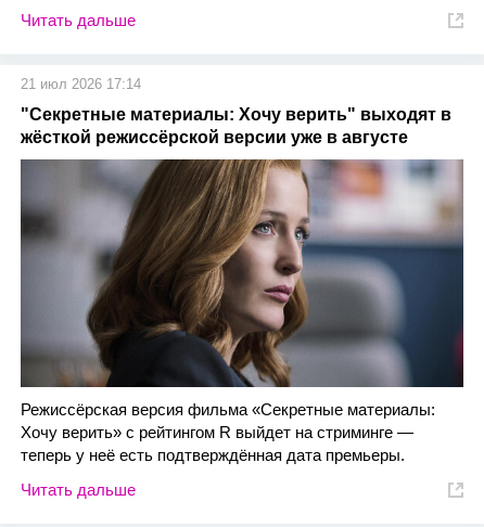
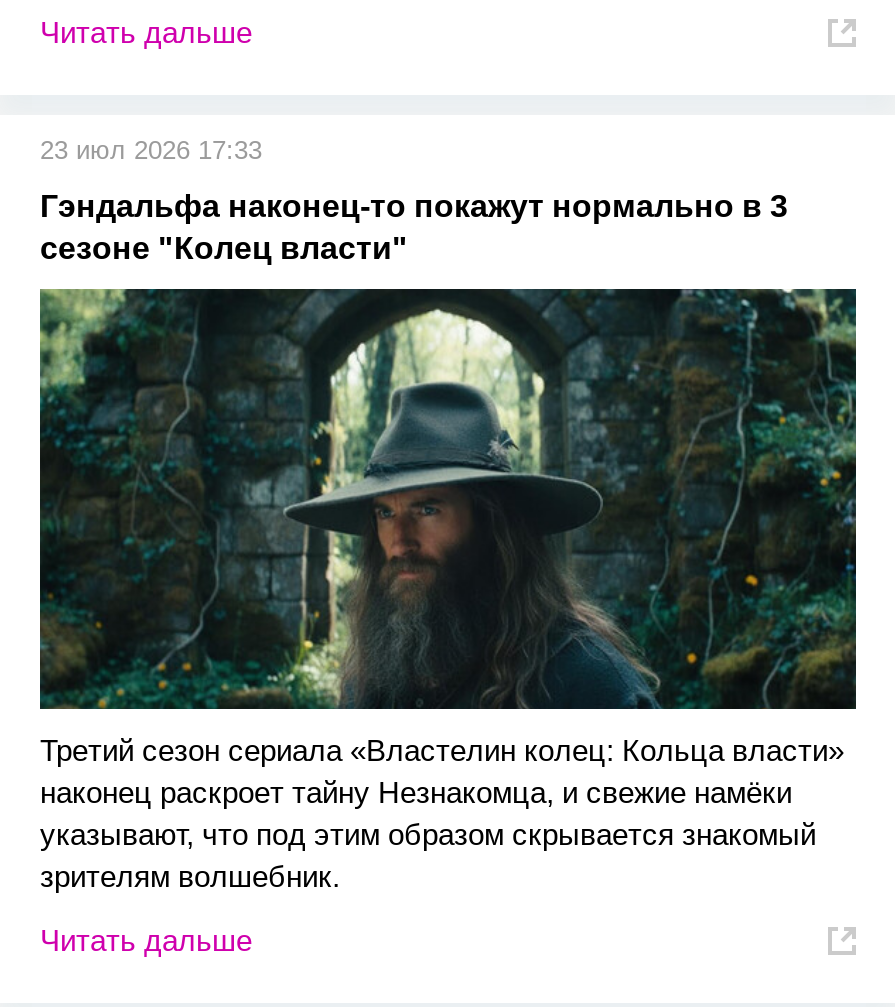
[21,76,141,92] 21 июл 2026 17:14 -> [40,135,262,165] 23 июл 2026 17:33
[21,105,451,146] "Секретные материалы: Хочу верить" выходят в | жёсткой режиссёрской версии уже в августе -> [40,189,788,265] Гэндальфа наконец-то покажут нормально в 3 | сезоне "Колец власти"
[21,158,463,464] [image] | Режиссёрская версия фильма «Секретные материалы: | Хочу верить» с рейтингом R выйдет на стриминге — | теперь у неё есть подтверждённая дата премьеры. -> [40,289,858,893] [image] | Третий сезон сериала «Властелин колец: Кольца власти» | наконец раскроет тайну Незнакомца, и свежие намёки | указывают, что под этим образом скрывается знакомый | зрителям волшебник.

